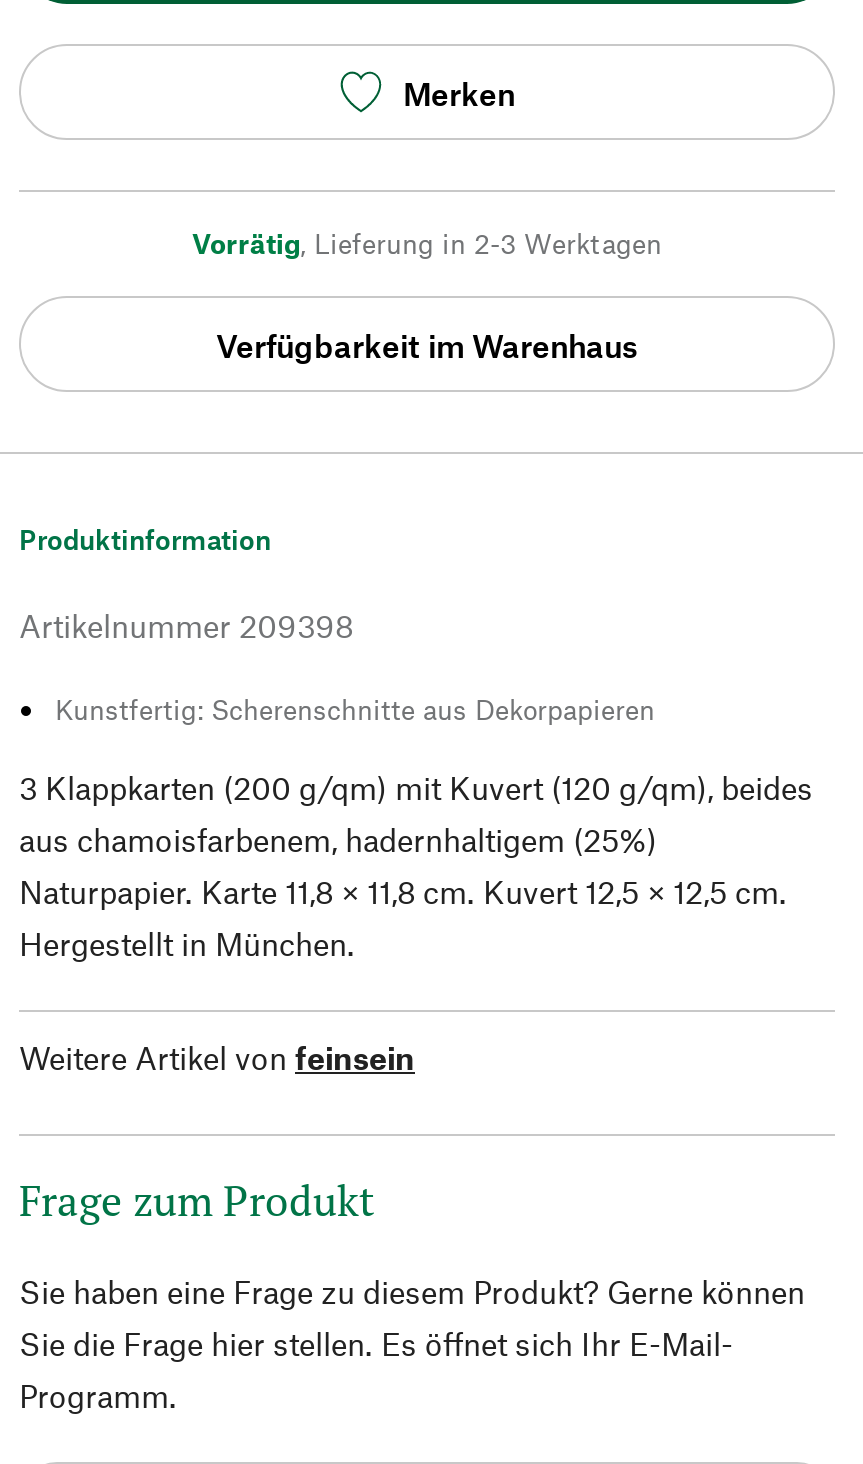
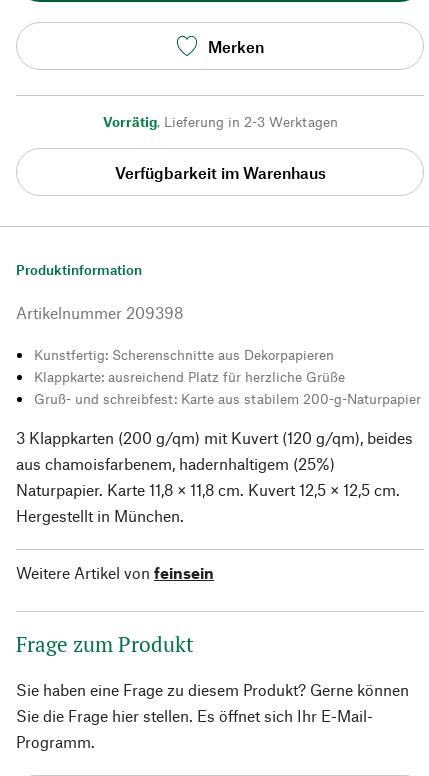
none -> [34,368,421,407] Klappkarte: ausreichend Platz für herzliche Grüße | Gruß- und schreibfest: Karte aus stabilem 200-g-Naturpapier

